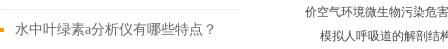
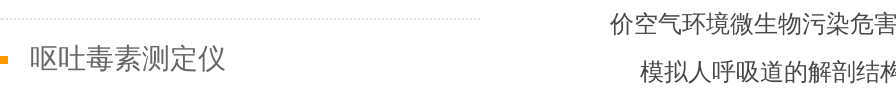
[15,22,217,37] 水中叶绿素a分析仪有哪些特点？ -> [30,44,226,74] 呕吐毒素测定仪

